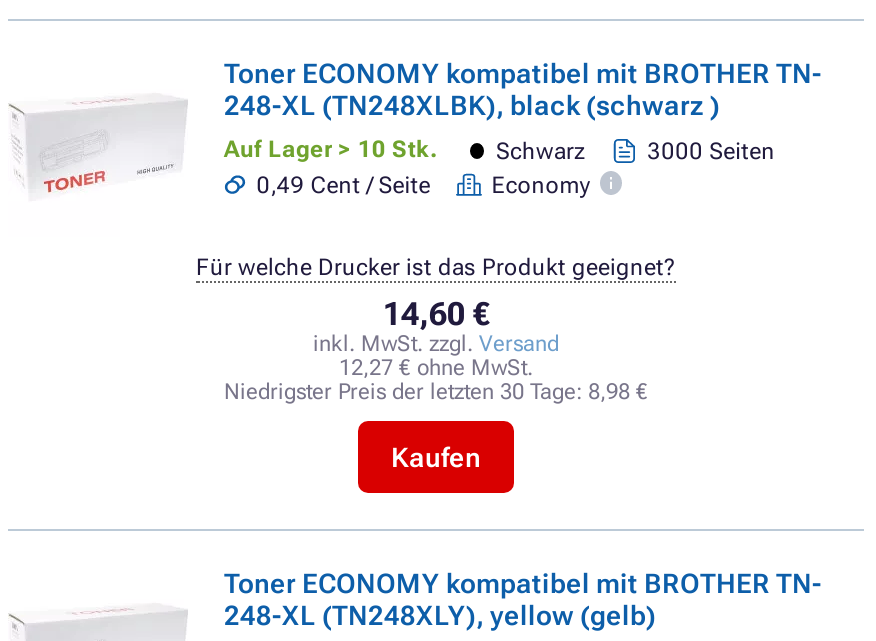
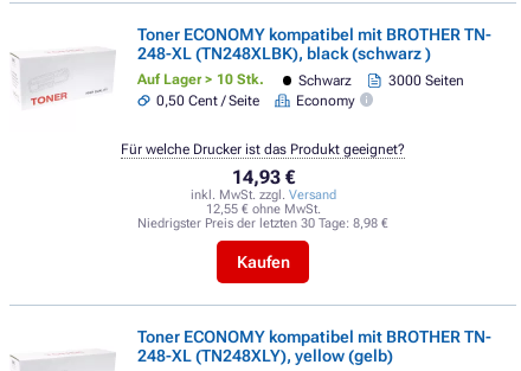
[256,172,430,200] 0,49 Cent / Seite -> [157,93,260,110] 0,50 Cent / Seite
[383,296,489,334] 14,60 € -> [231,166,294,189] 14,93 €
[339,356,533,382] 12,27 € ohne MwSt. -> [205,202,320,217] 12,55 € ohne MwSt.

